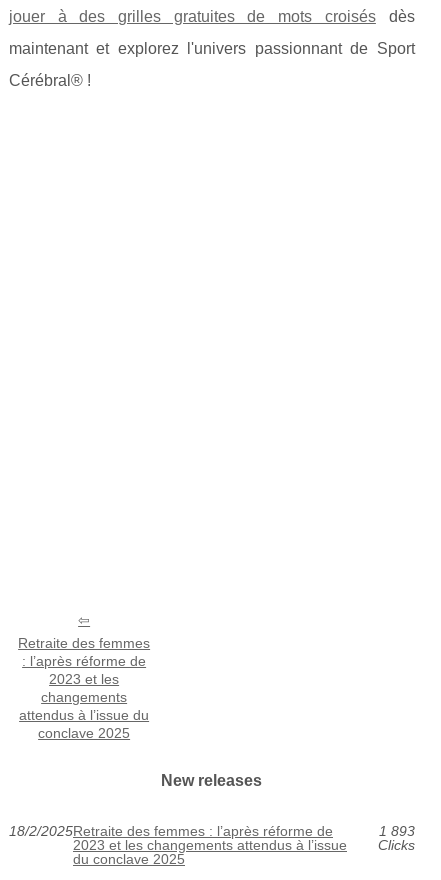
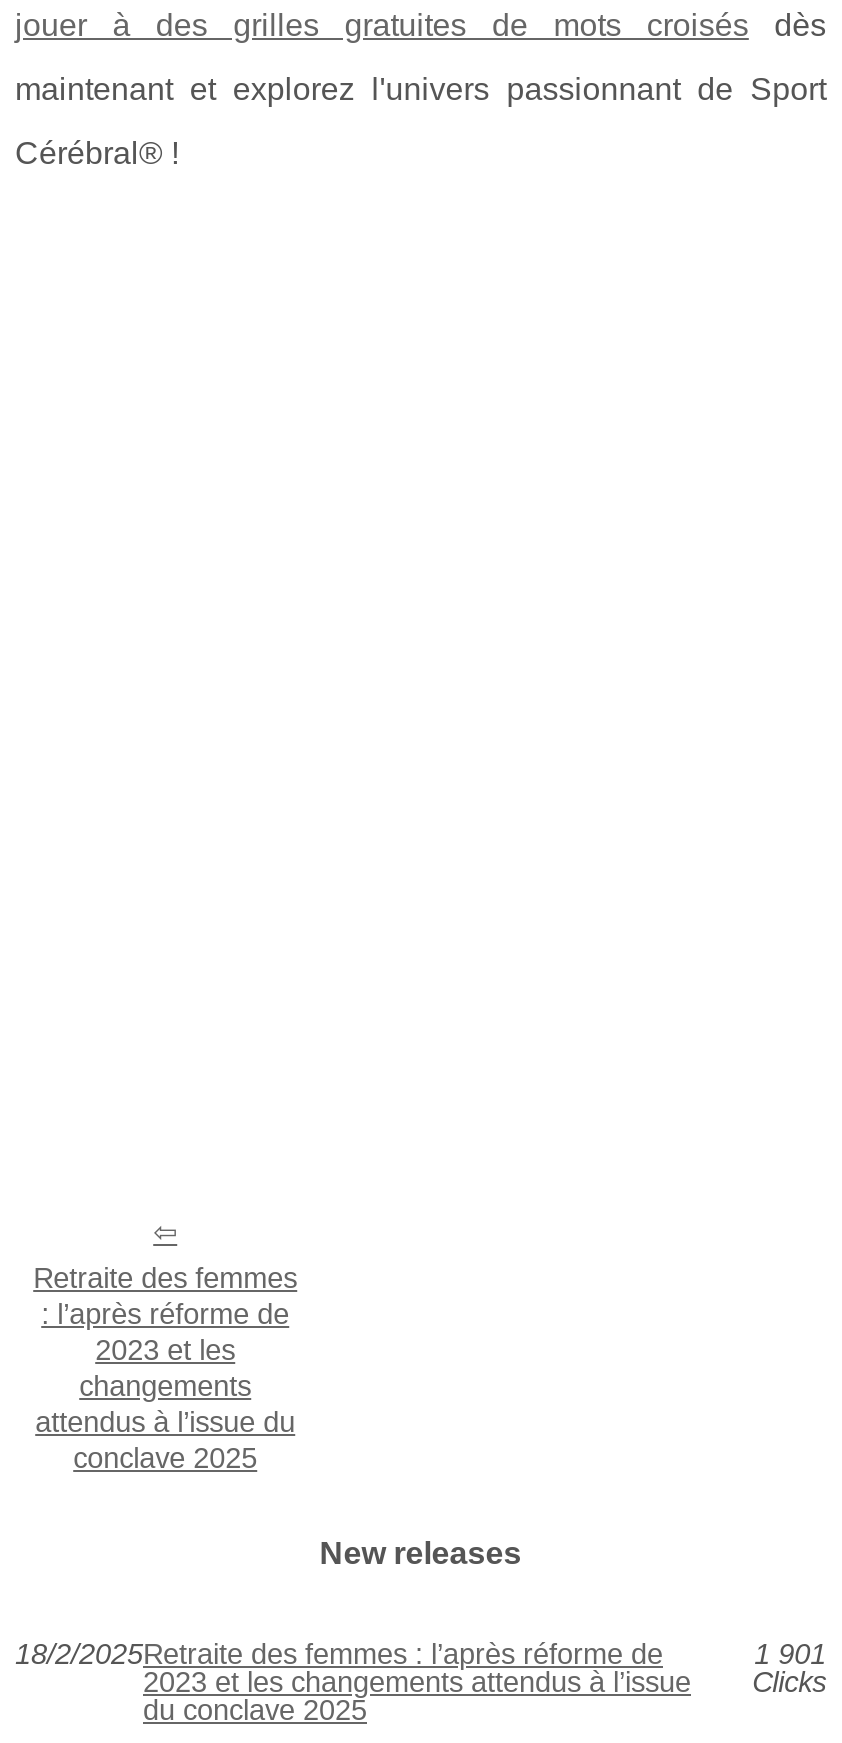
[379,823,415,839] 1 893 -> [754,1638,826,1670] 1 901

